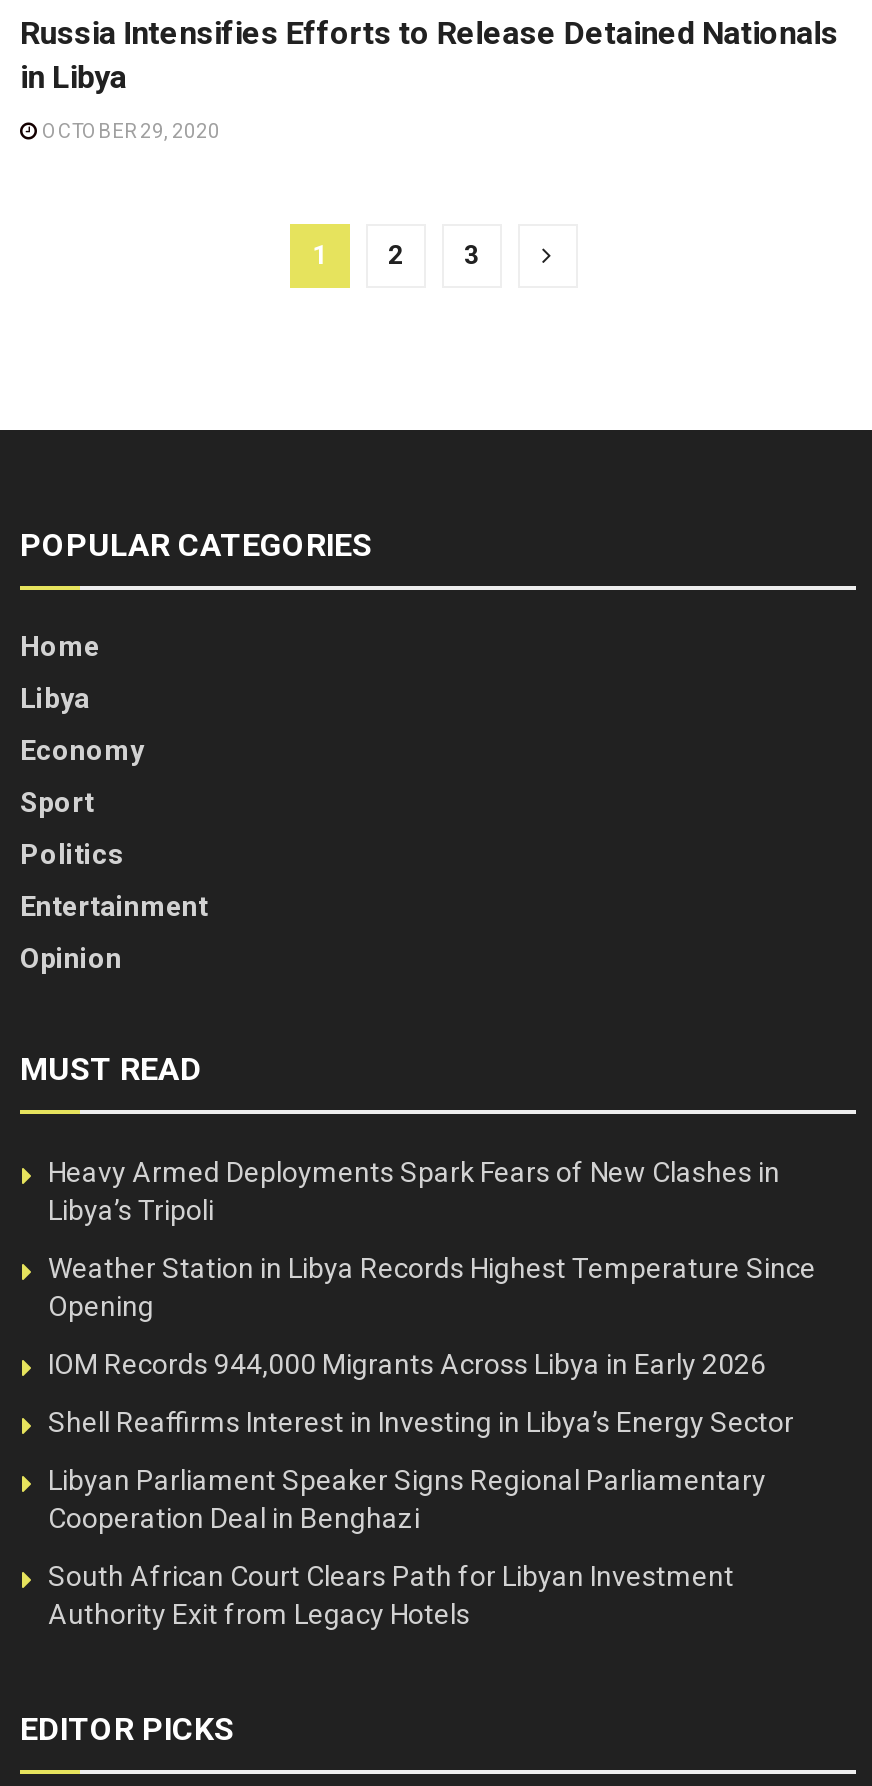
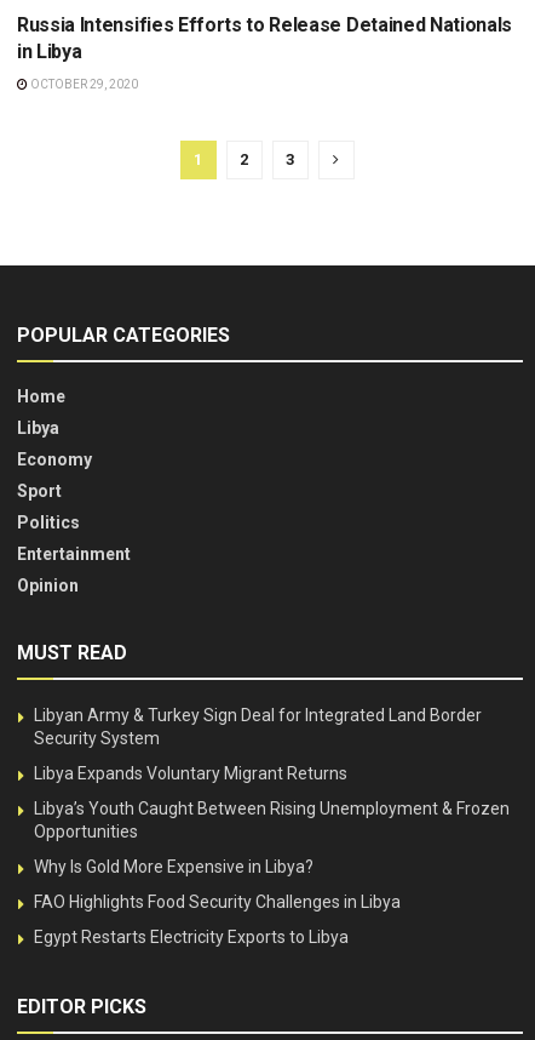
[48,1156,780,1226] Heavy Armed Deployments Spark Fears of New Clashes in | Libya’s Tripoli -> [34,705,482,748] Libyan Army & Turkey Sign Deal for Integrated Land Border | Security System
[48,1252,816,1322] Weather Station in Libya Records Highest Temperature Since | Opening -> [34,764,347,783] Libya Expands Voluntary Migrant Returns
[48,1348,766,1380] IOM Records 944,000 Migrants Across Libya in Early 2026 -> [34,799,510,841] Libya’s Youth Caught Between Rising Unemployment & Frozen | Opportunities
[48,1406,794,1438] Shell Reaffirms Interest in Investing in Libya’s Energy Sector -> [34,857,313,876] Why Is Gold More Expensive in Libya?
[48,1464,766,1534] Libyan Parliament Speaker Signs Regional Parliamentary | Cooperation Deal in Benghazi -> [34,892,401,912] FAO Highlights Food Security Challenges in Libya
[48,1560,734,1630] South African Court Clears Path for Libyan Investment | Authority Exit from Legacy Hotels -> [34,927,349,947] Egypt Restarts Electricity Exports to Libya

